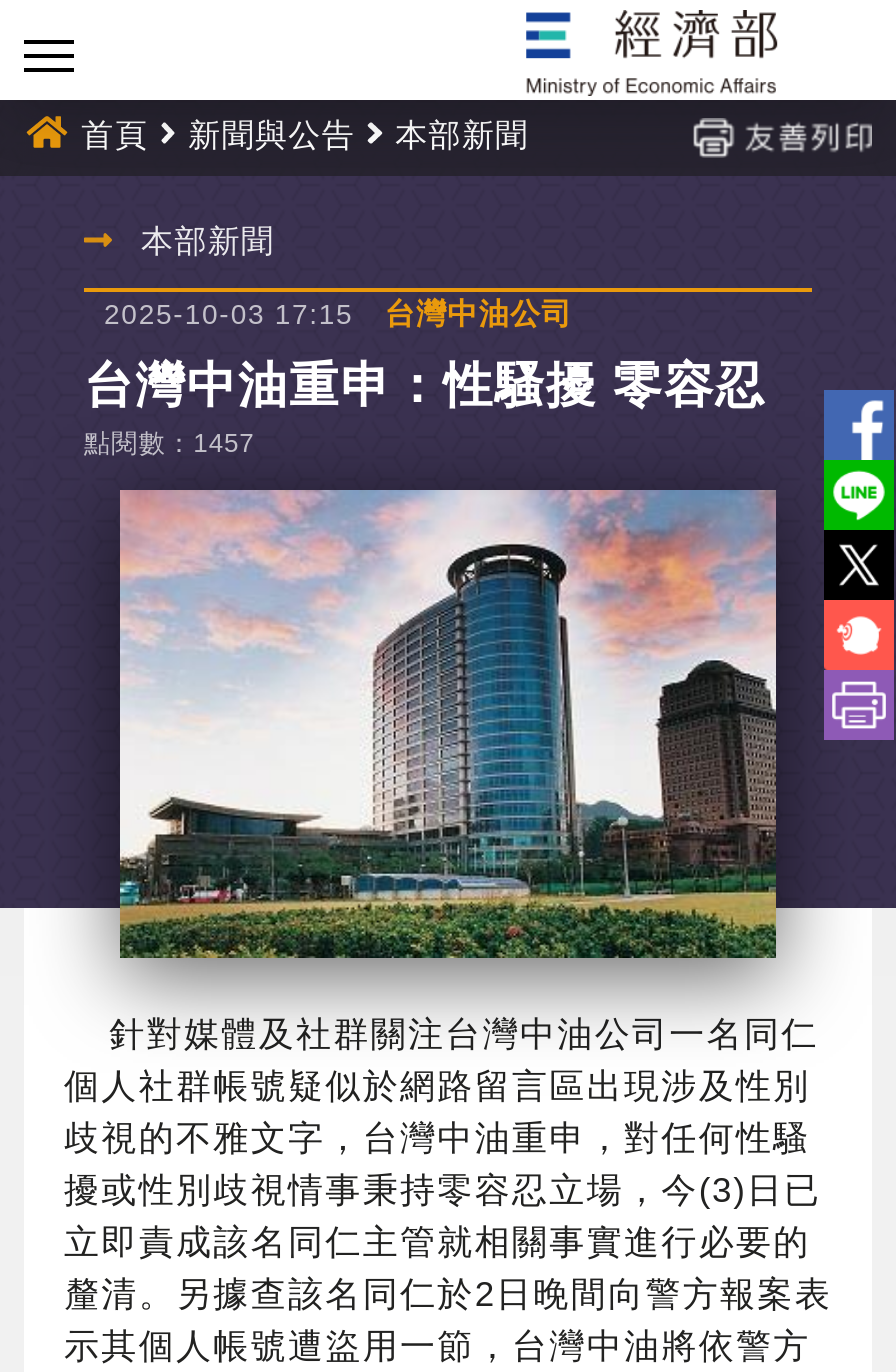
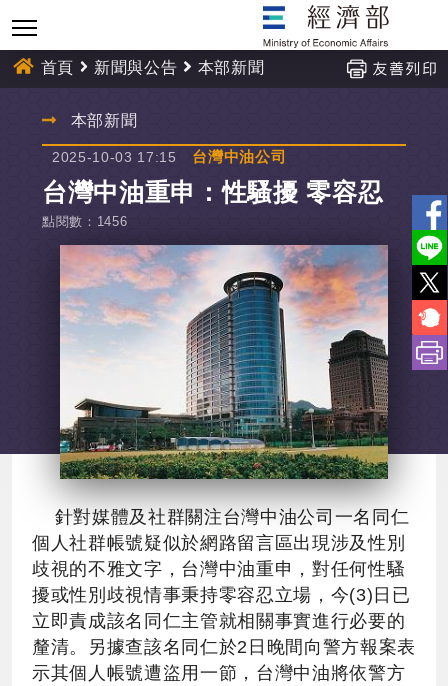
[84,428,255,458] 點閱數：1457 -> [42,214,127,229] 點閱數：1456

